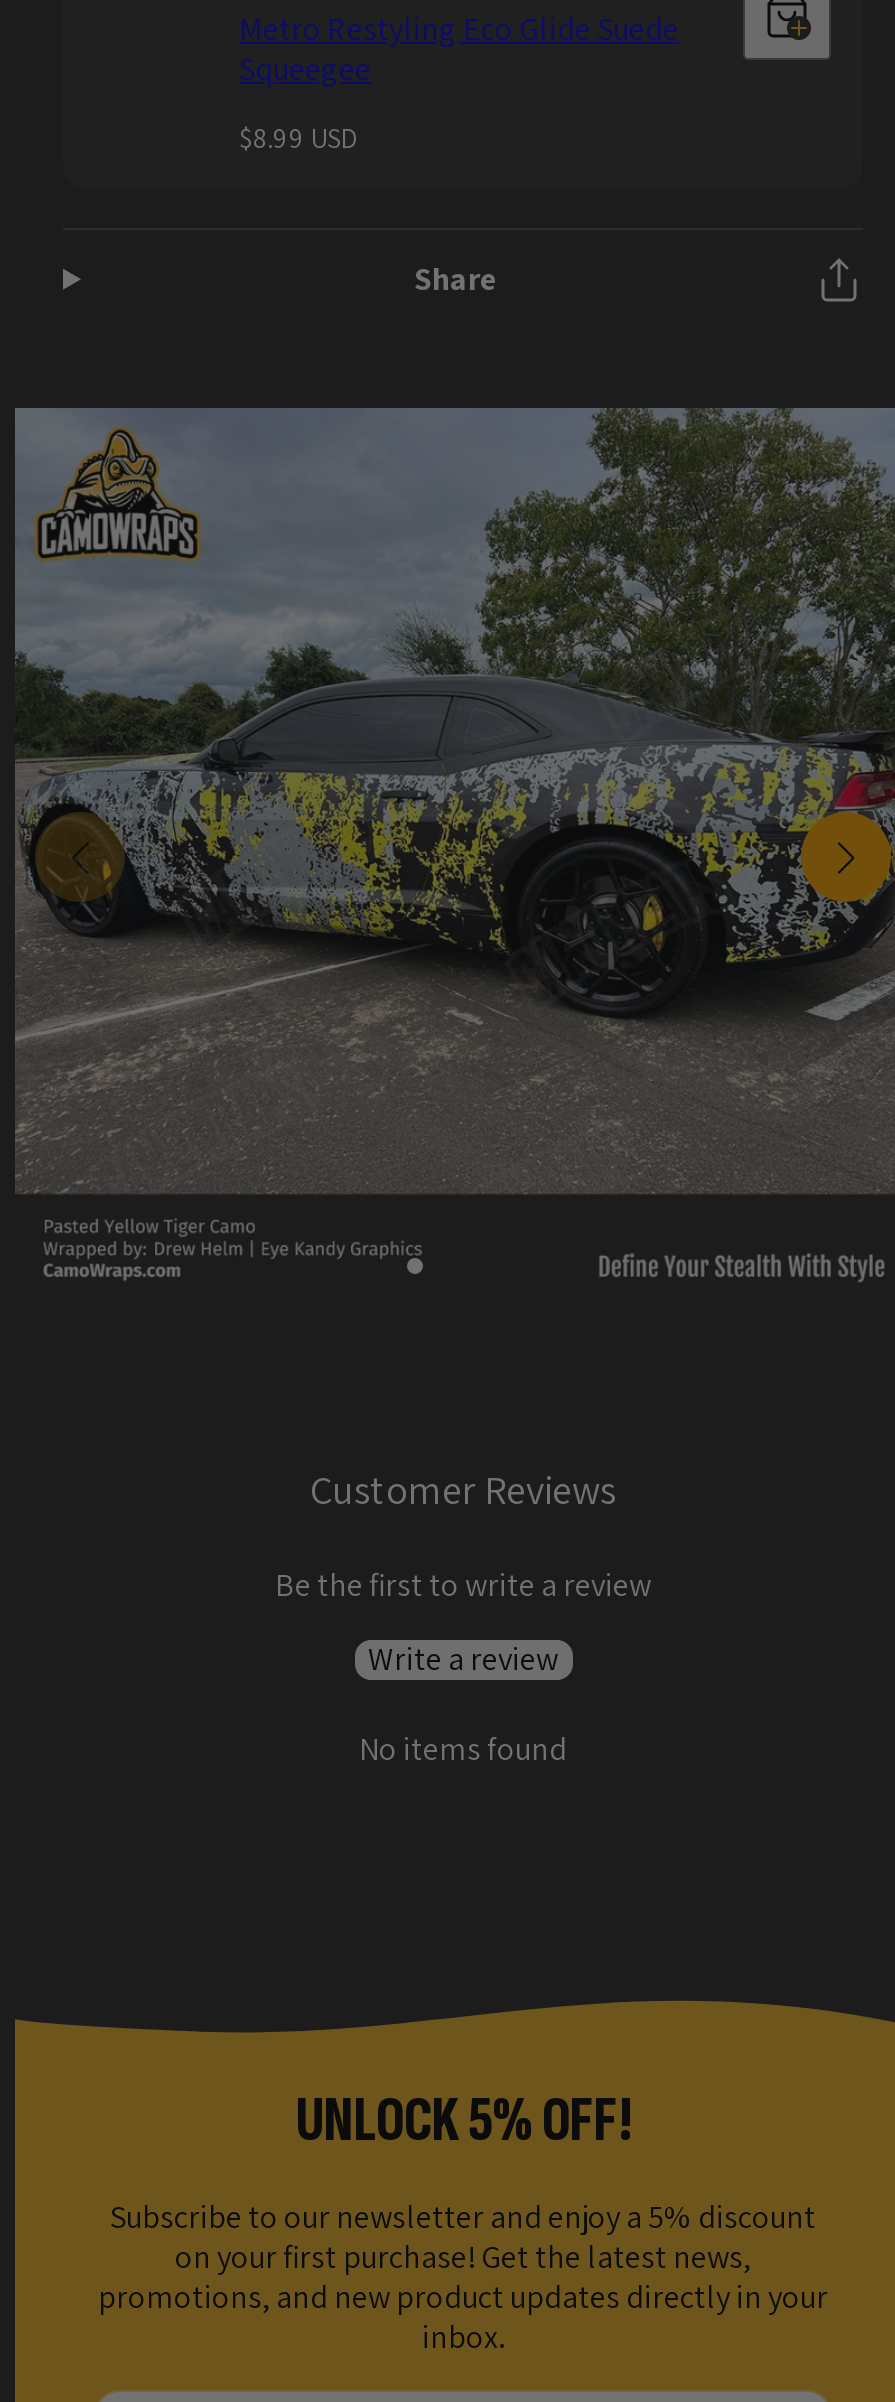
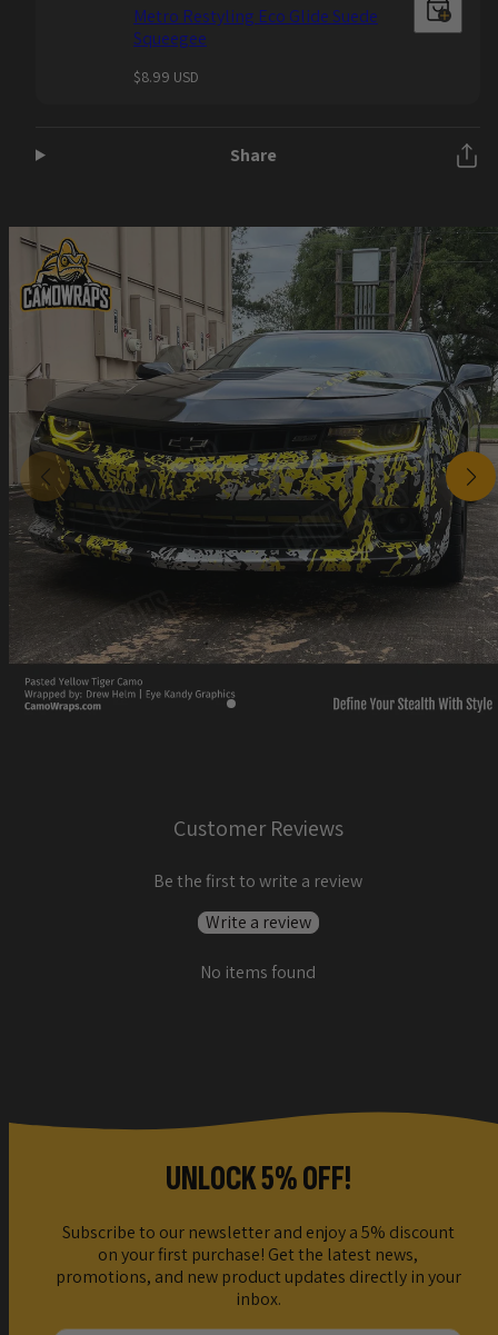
[13,406,889,1194] [image] -> [8,227,495,664] [image]

